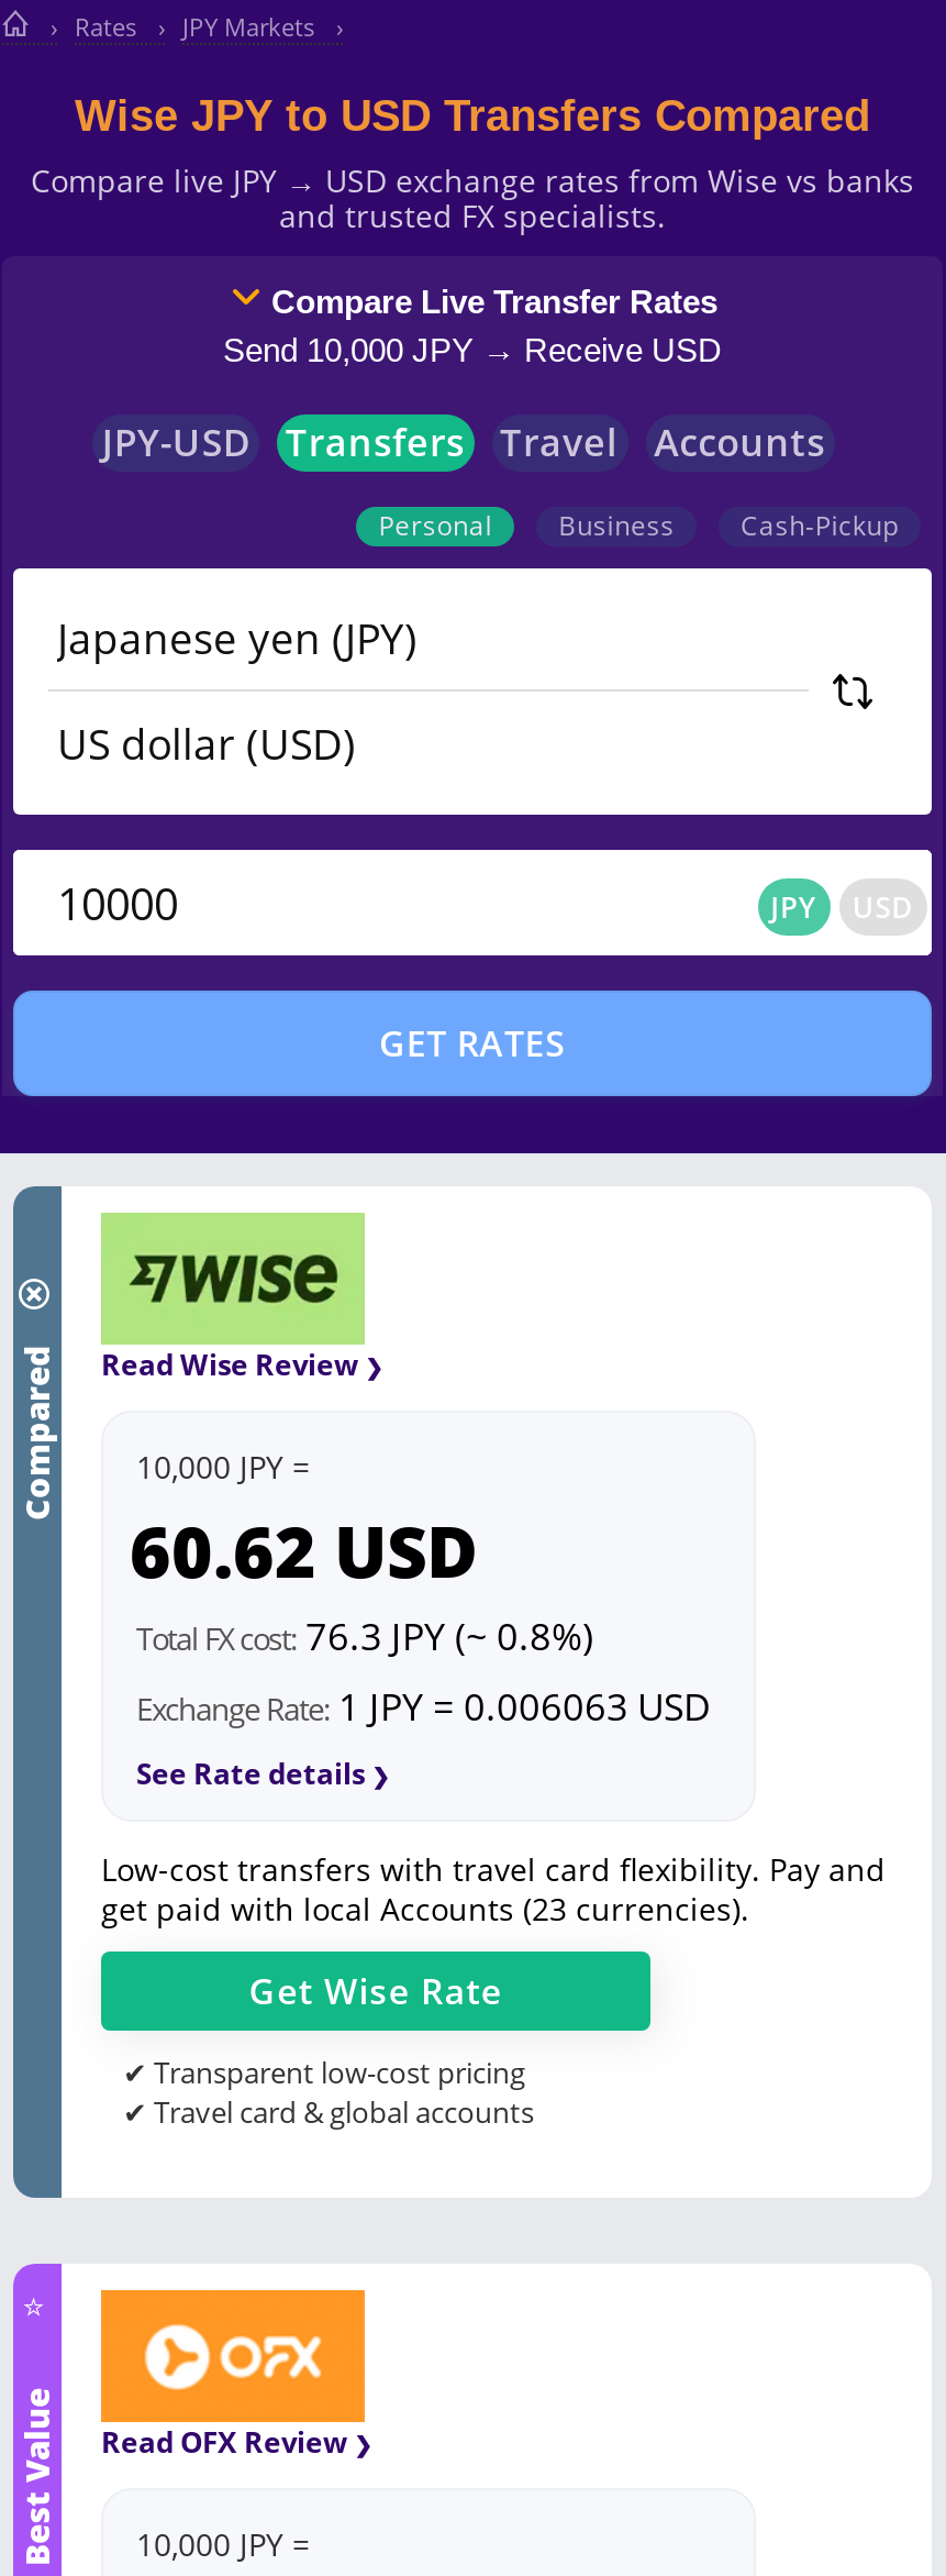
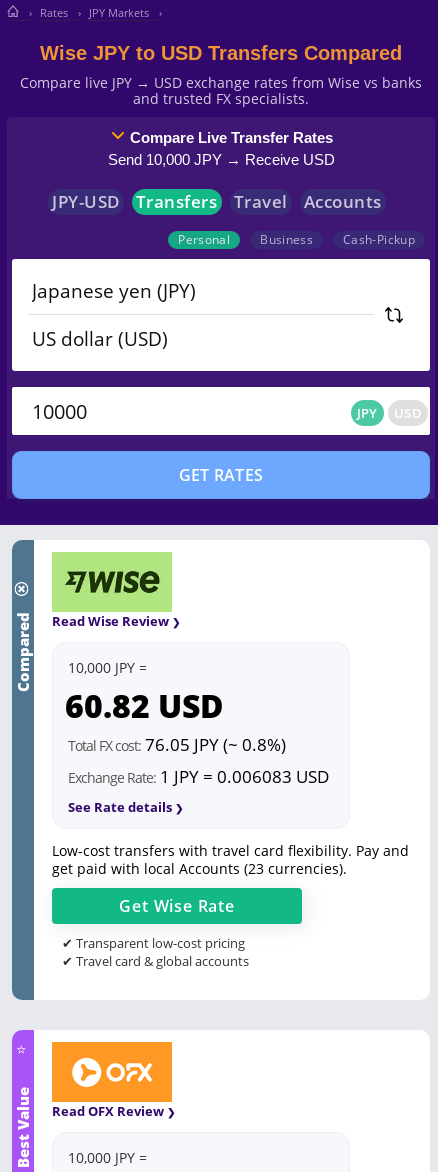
[130,1503,477,1597] 60.62 USD -> [65,684,223,727] 60.82 USD
[136,1611,593,1662] Total FX cost: 76.3 JPY (~ 0.8%) -> [68,733,286,756] Total FX cost: 76.05 JPY (~ 0.8%)
[136,1681,710,1732] Exchange Rate: 1 JPY = 0.006063 USD -> [68,765,329,788] Exchange Rate: 1 JPY = 0.006083 USD

